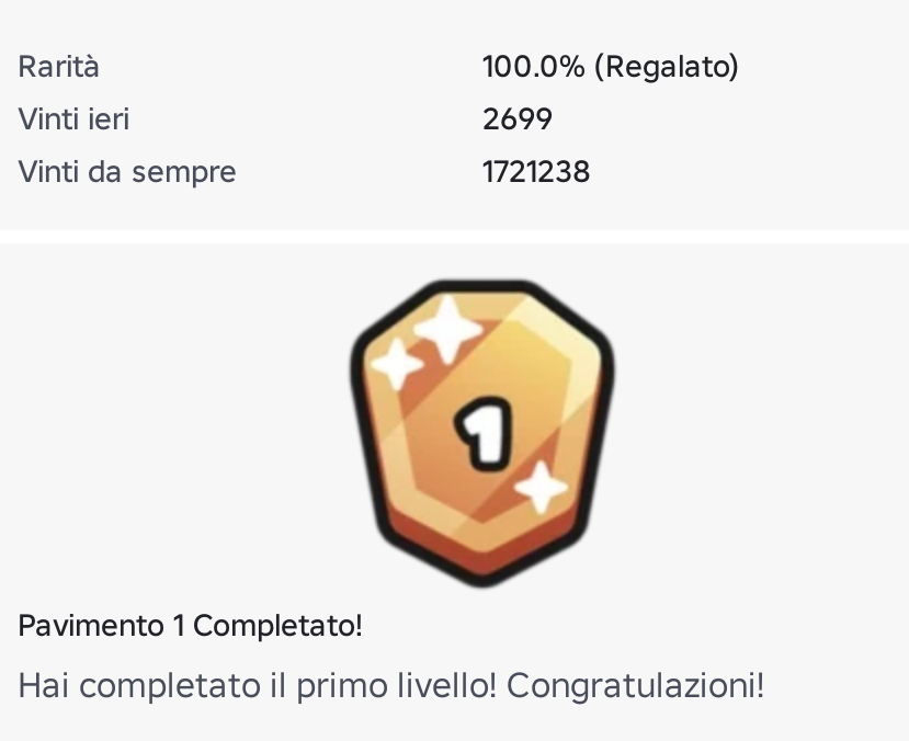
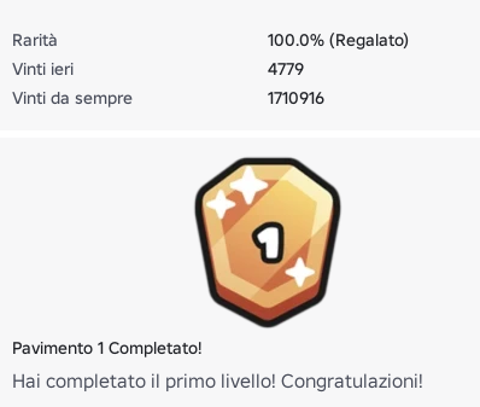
[482,98,553,137] 2699 -> [268,57,304,79] 4779
[482,150,590,190] 1721238 -> [268,86,324,108] 1710916

